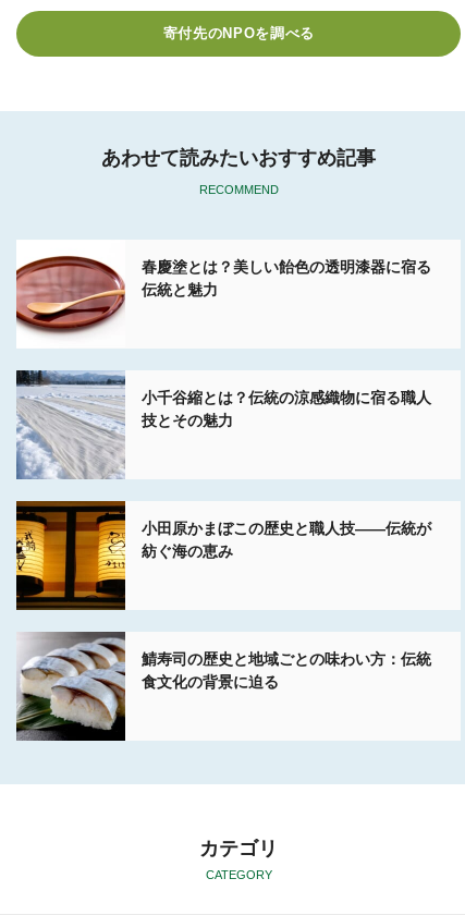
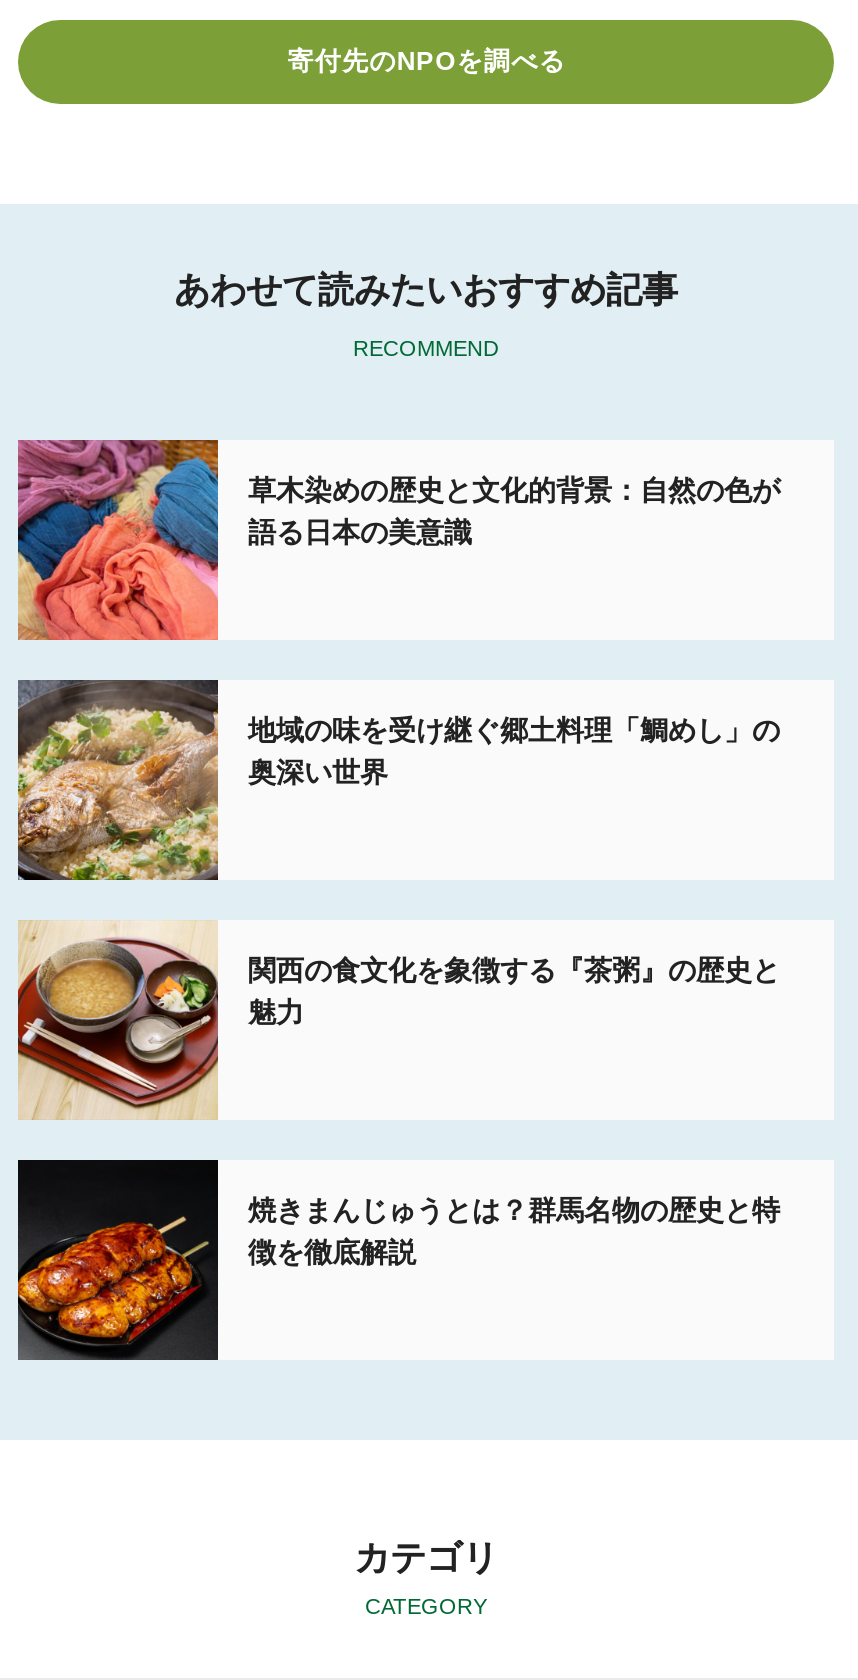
[15,240,431,349] [image] | 春慶塗とは？美しい飴色の透明漆器に宿る | 伝統と魅力 -> [16,438,780,642] [image] | 草木染めの歴史と文化的背景：自然の色が | 語る日本の美意識
[15,370,431,479] [image] | 小千谷縮とは？伝統の涼感織物に宿る職人 | 技とその魅力 -> [16,678,780,882] [image] | 地域の味を受け継ぐ郷土料理「鯛めし」の | 奥深い世界
[15,500,431,611] [image] | 小田原かまぼこの歴史と職人技――伝統が | 紡ぐ海の恵み -> [16,920,780,1120] [image] | 関西の食文化を象徴する『茶粥』の歴史と | 魅力
[16,632,431,741] [image] | 鯖寿司の歴史と地域ごとの味わい方：伝統 | 食文化の背景に迫る -> [16,1158,780,1360] [image] | 焼きまんじゅうとは？群馬名物の歴史と特 | 徴を徹底解説

